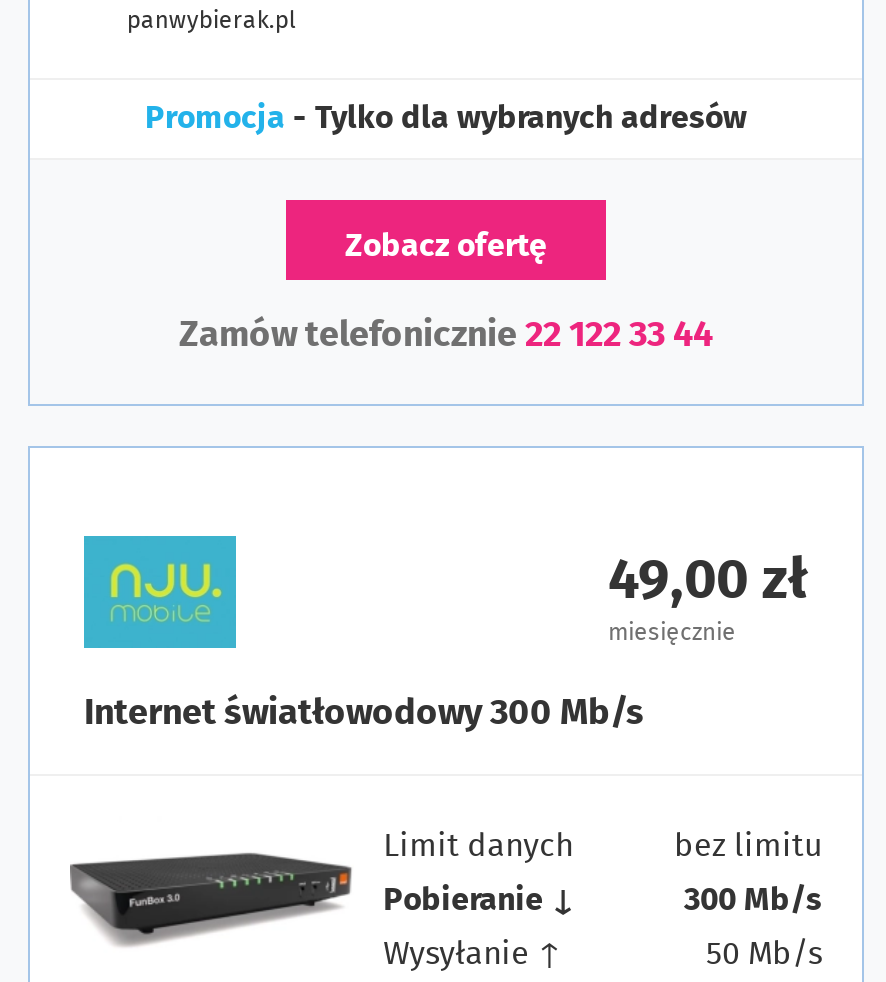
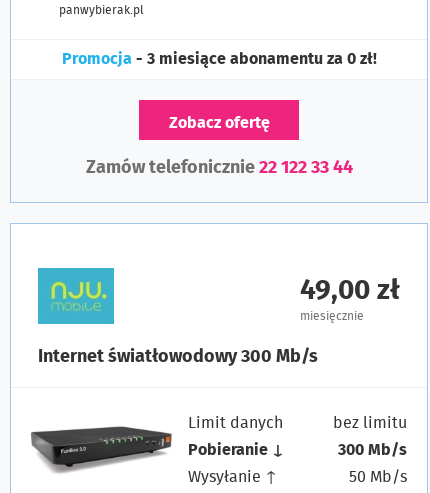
[145,102,747,134] Promocja - Tylko dla wybranych adresów -> [61,51,376,67] Promocja - 3 miesiące abonamentu za 0 zł!

